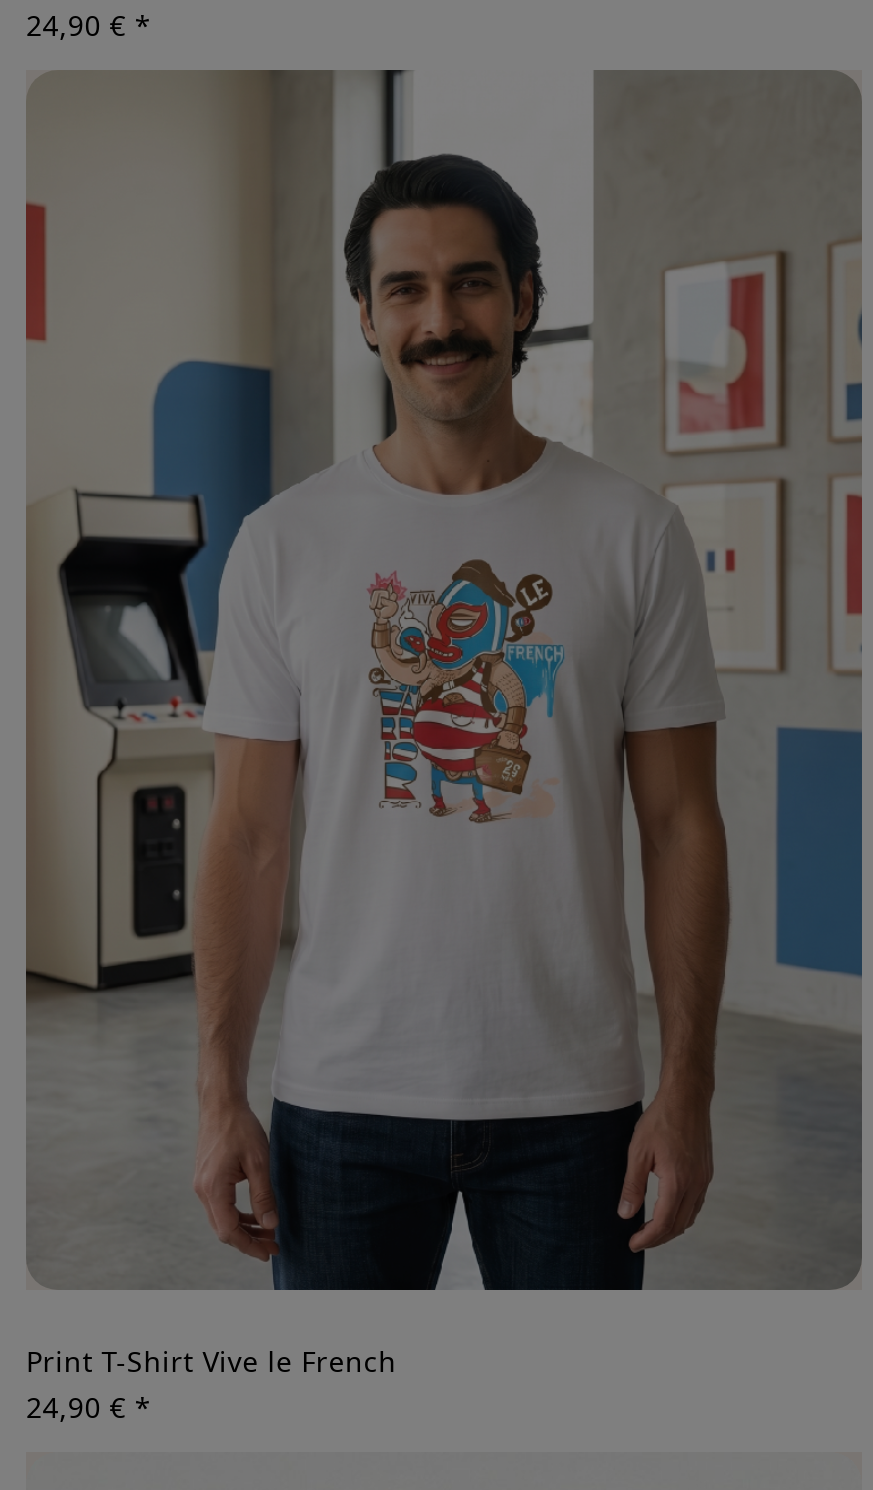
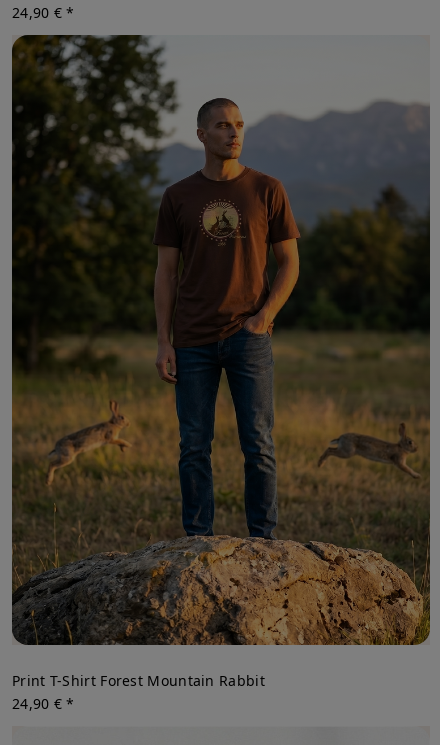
[24,68,864,1381] [image] | Print T-Shirt Vive le French -> [11,34,431,690] [image] | Print T-Shirt Forest Mountain Rabbit

